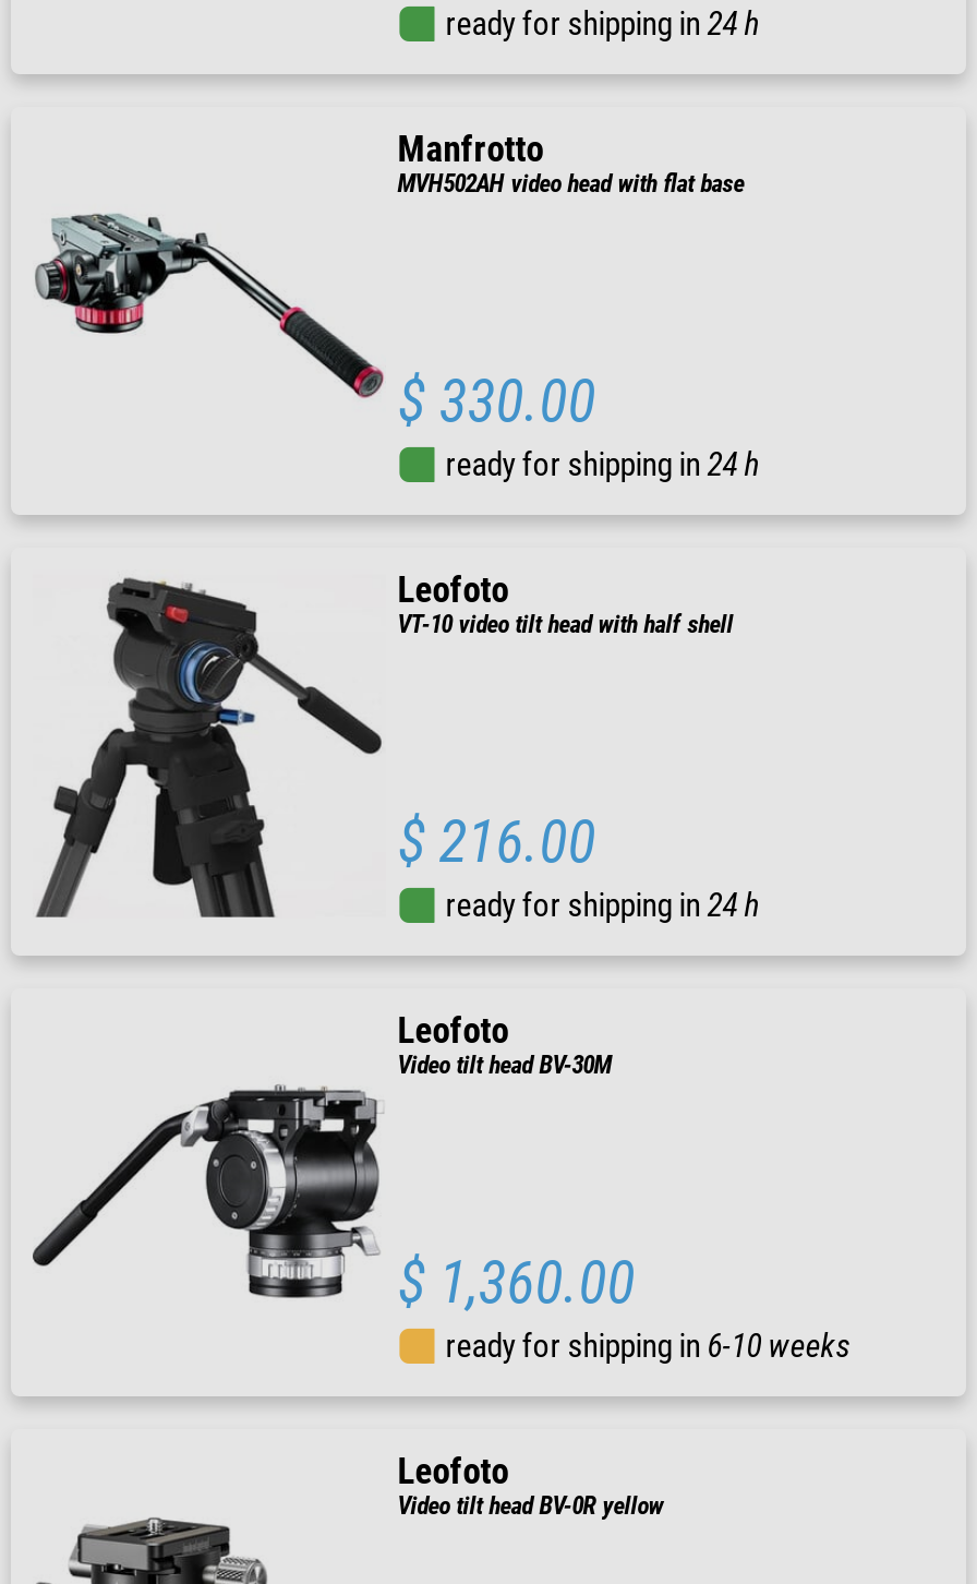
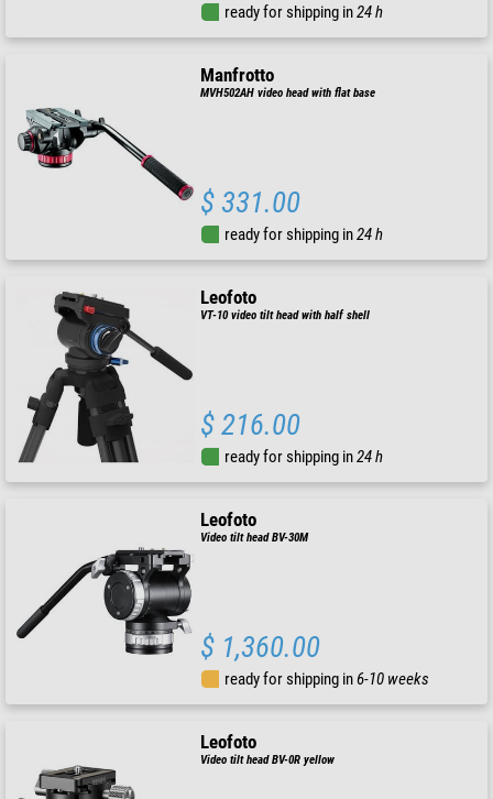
[397,367,596,436] $ 330.00 -> [201,185,301,220] $ 331.00

